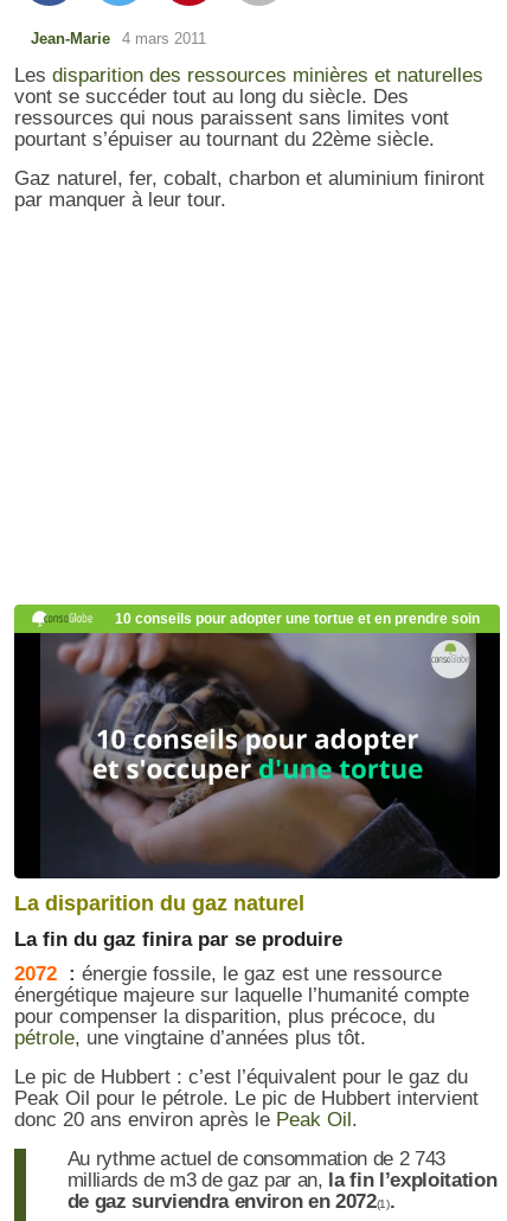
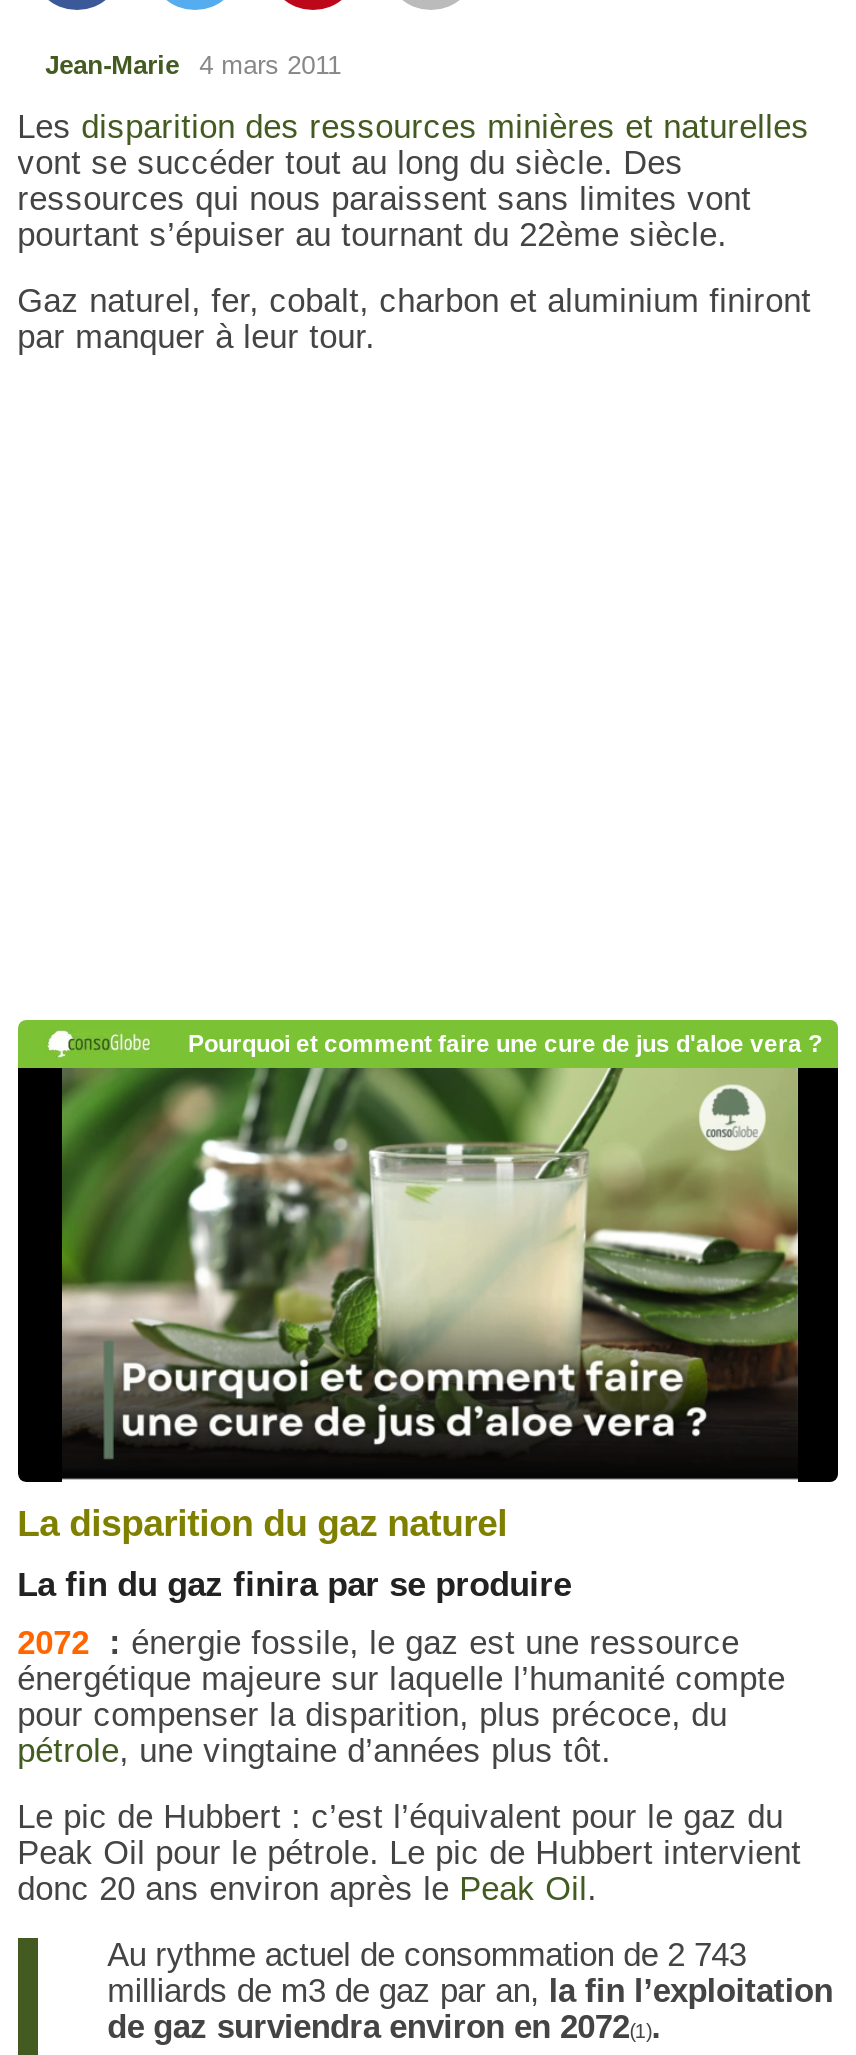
[40,612,489,880] [image] -> [60,1034,822,1482] [image]

